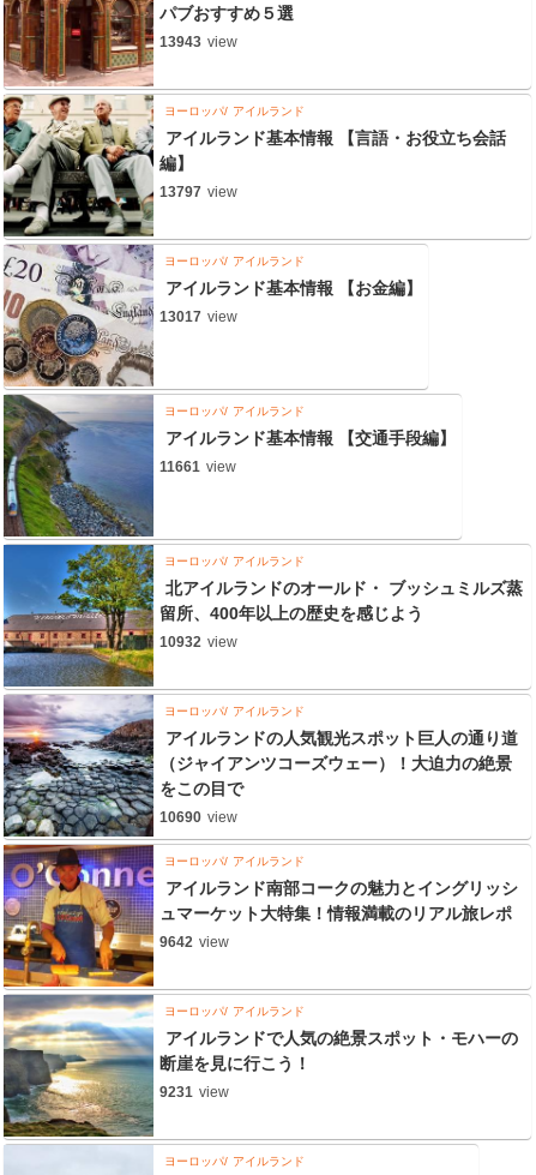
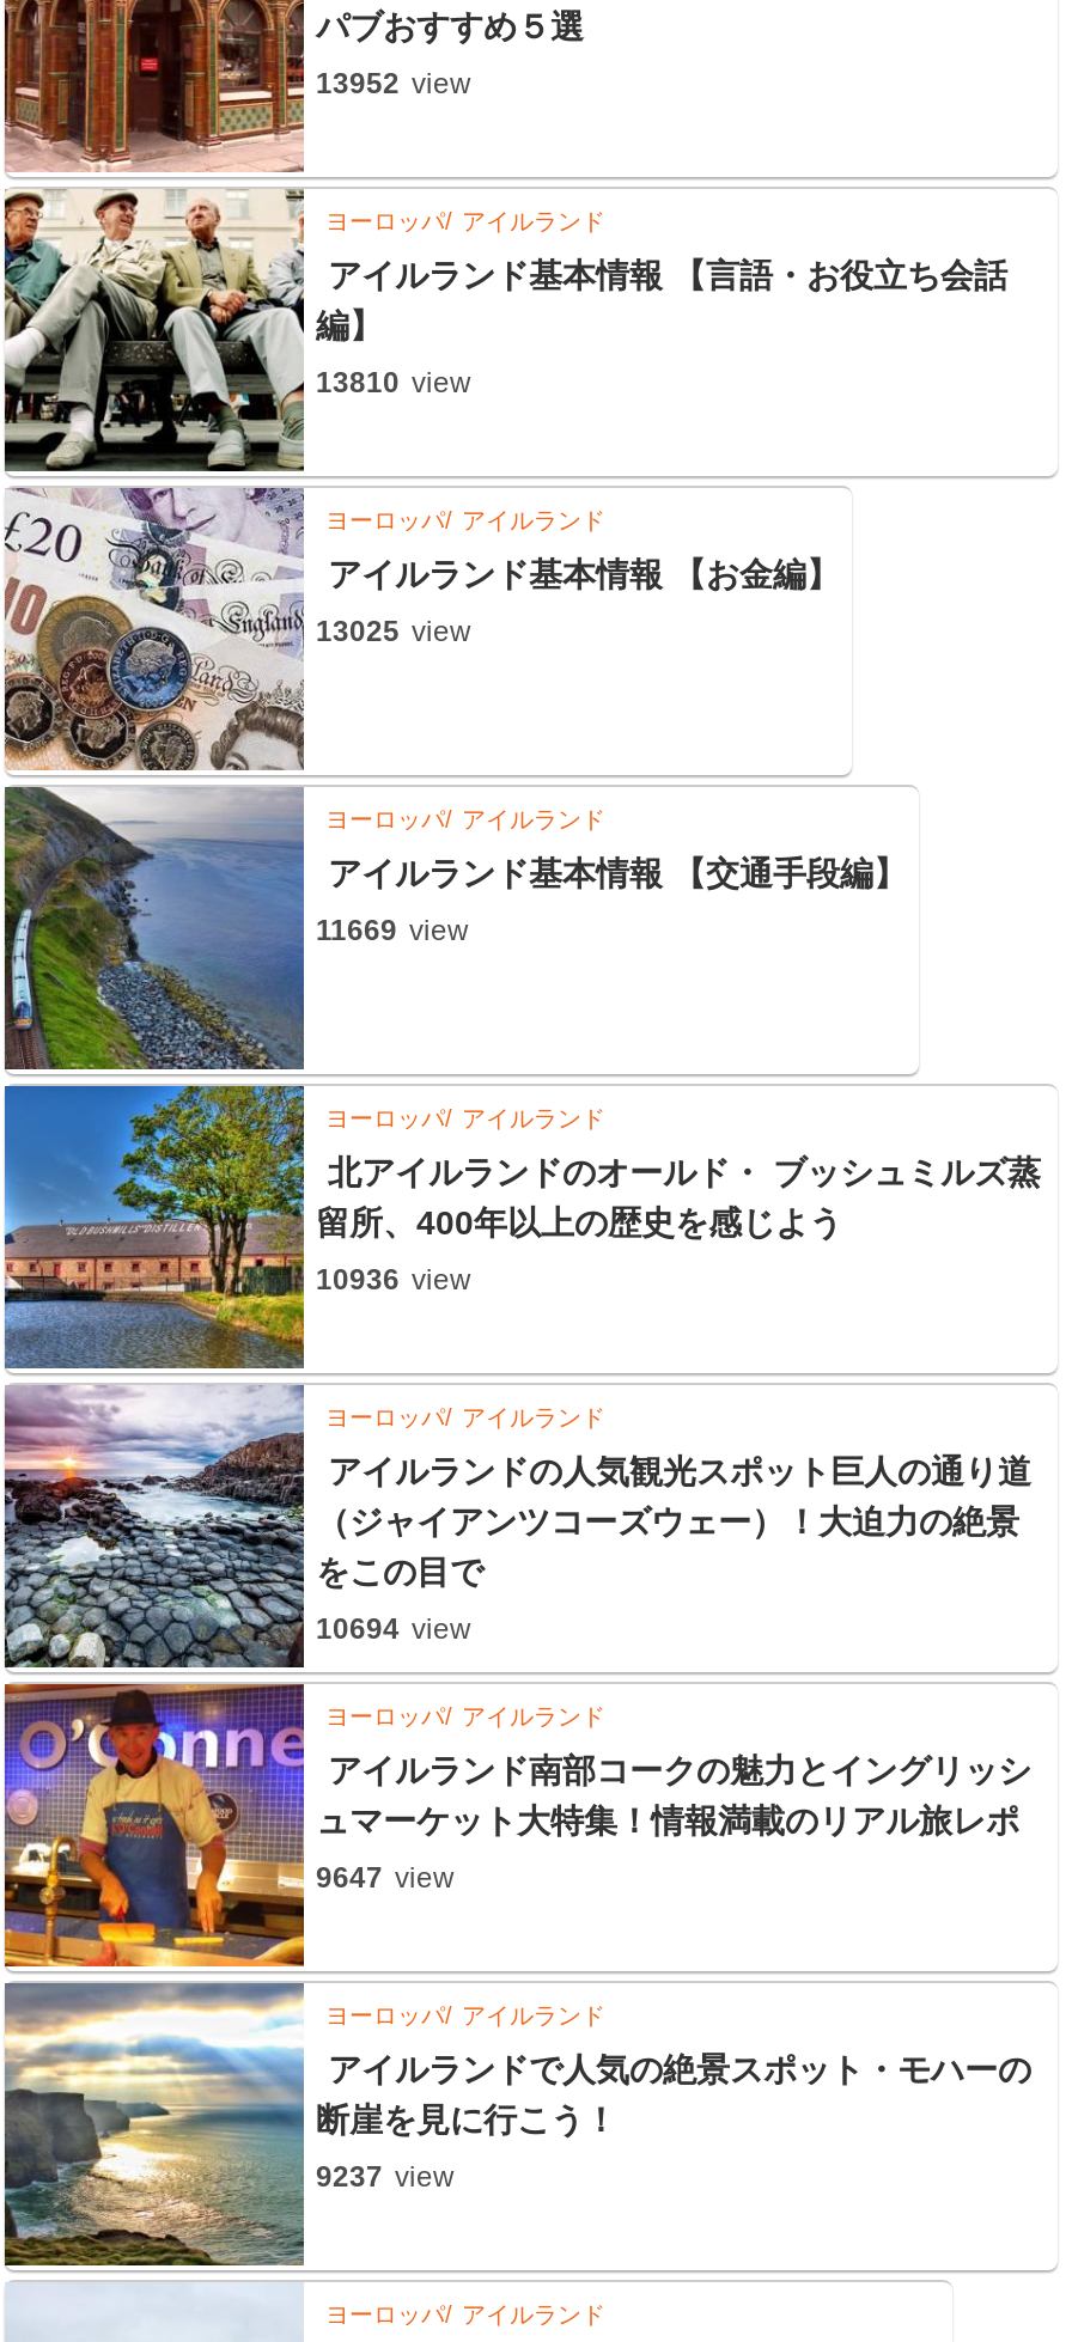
[159,34,237,51] 13943 view -> [316,68,471,102] 13952 view
[159,184,237,201] 13797 view -> [316,367,471,401] 13810 view
[159,309,237,326] 13017 view -> [316,616,471,649] 13025 view
[159,459,236,476] 11661 view -> [316,915,469,949] 11669 view
[159,634,237,651] 10932 view -> [316,1264,471,1298] 10936 view
[159,810,237,826] 10690 view -> [316,1614,471,1647] 10694 view
[159,934,229,951] 9642 view -> [316,1862,455,1896] 9647 view
[159,1084,229,1101] 9231 view -> [316,2161,455,2195] 9237 view

